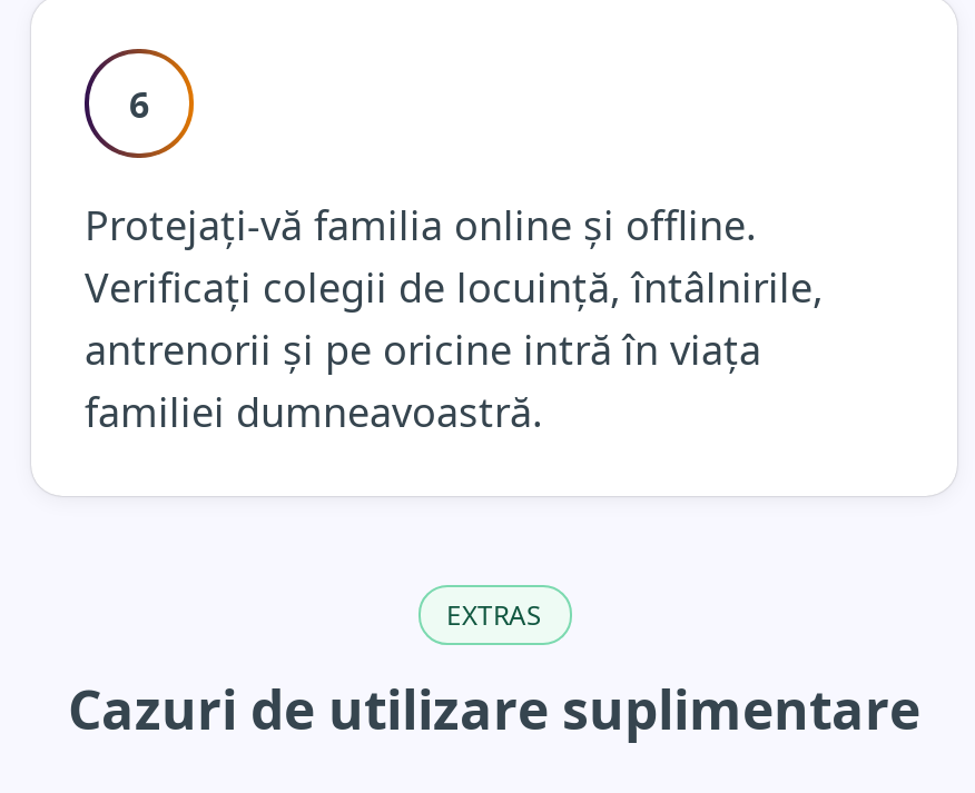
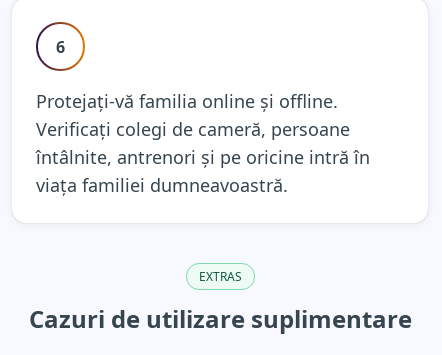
[85,260,824,438] Verificați colegii de locuință, întâlnirile, | antrenorii și pe oricine intră în viața | familiei dumneavoastră. -> [36,117,370,197] Verificați colegi de cameră, persoane | întâlnite, antrenori și pe oricine intră în | viața familiei dumneavoastră.

